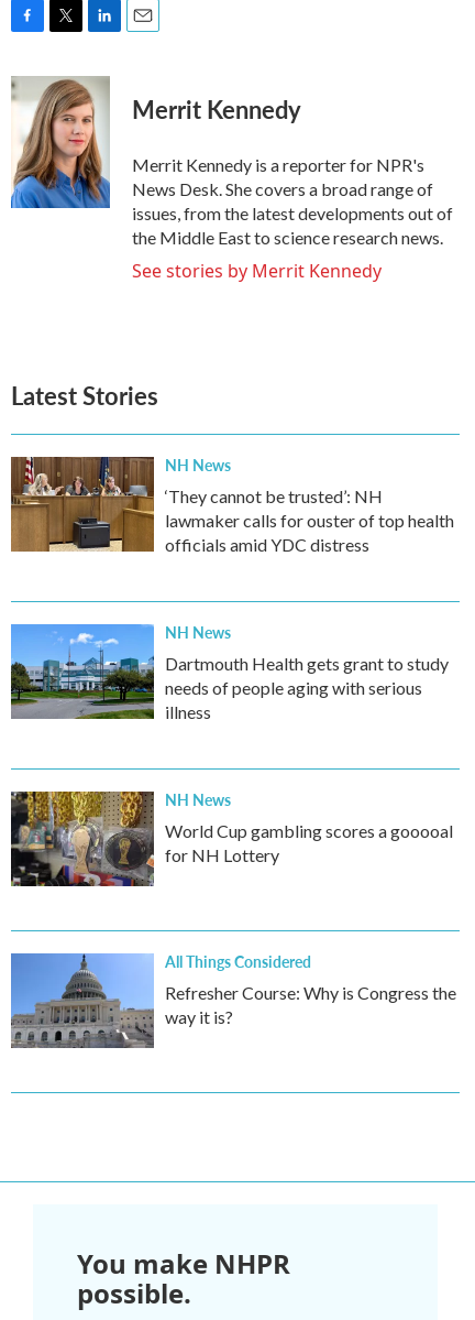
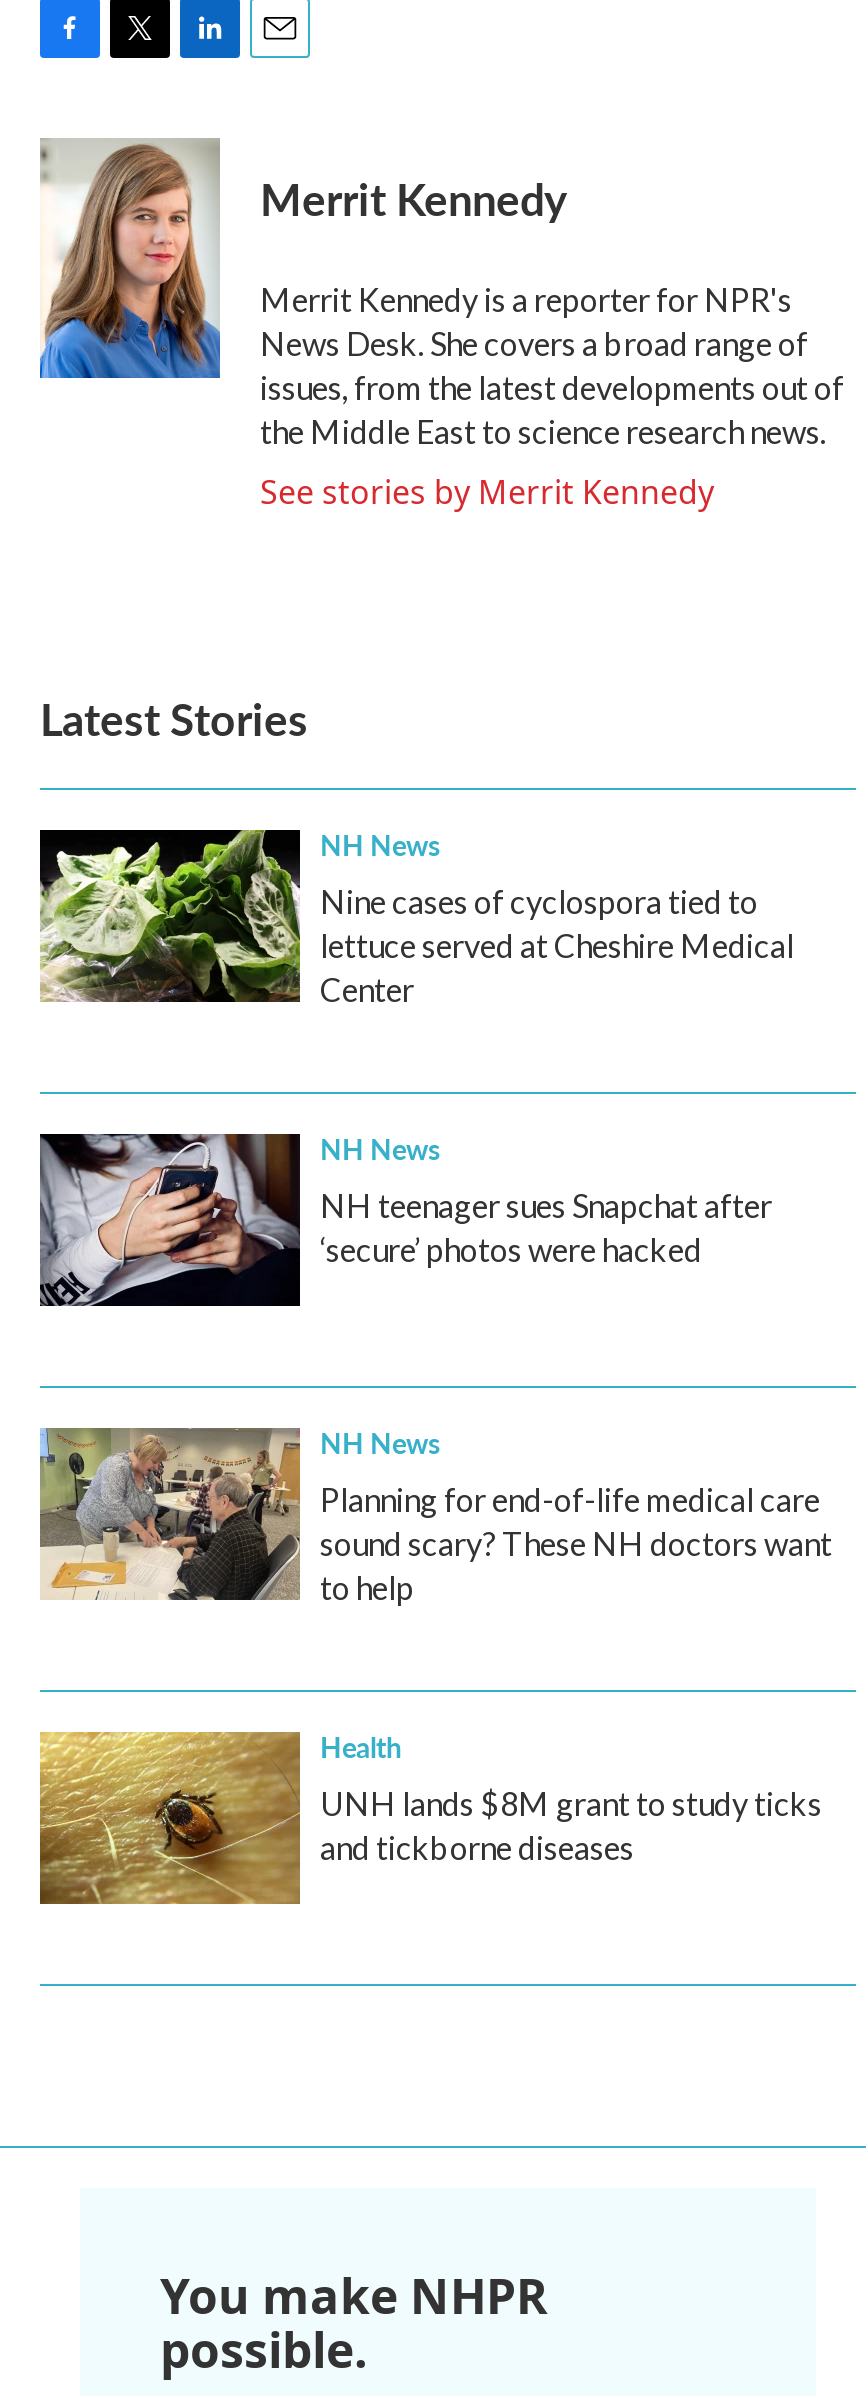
[10,456,454,555] [image] | ‘They cannot be trusted’: NH | lawmaker calls for ouster of top health | officials amid YDC distress -> [38,828,794,1008] [image] | Nine cases of cyclospora tied to | lettuce served at Cheshire Medical | Center
[10,623,449,722] [image] | Dartmouth Health gets grant to study | needs of people aging with serious | illness -> [38,1132,772,1308] [image] | NH teenager sues Snapchat after | ‘secure’ photos were hacked
[10,790,453,887] [image] | World Cup gambling scores a gooooal | for NH Lottery -> [38,1428,832,1606] [image] | Planning for end-of-life medical care | sound scary? These NH doctors want | to help
[10,950,456,1049] [image] | All Things Considered | Refresher Course: Why is Congress the | way it is? -> [38,1726,822,1906] [image] | Health | UNH lands $8M grant to study ticks | and tickborne diseases

